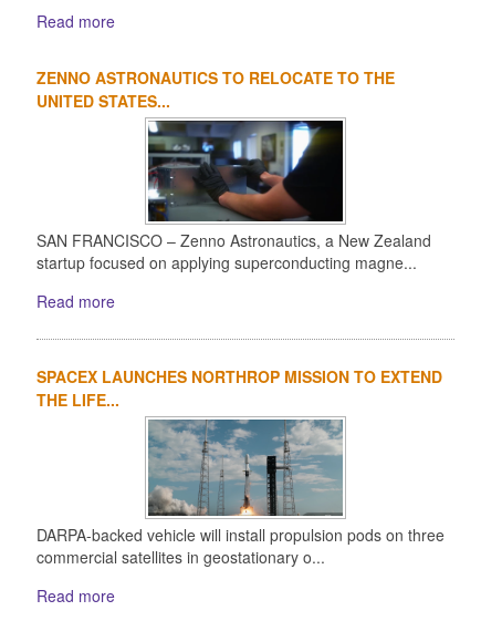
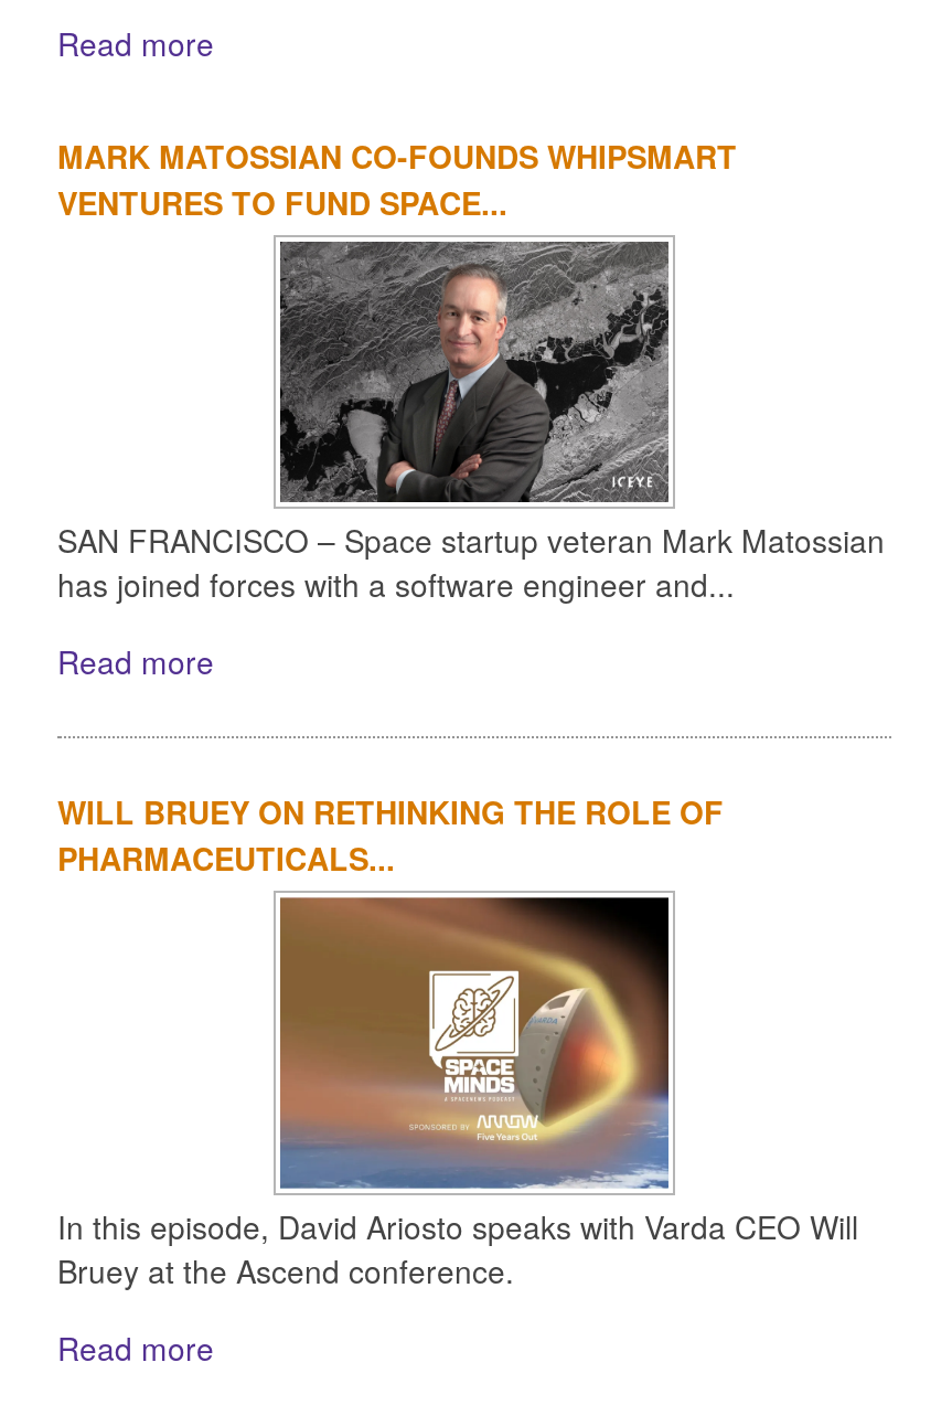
[36,67,395,112] ZENNO ASTRONAUTICS TO RELOCATE TO THE | UNITED STATES... -> [57,135,737,225] MARK MATOSSIAN CO-FOUNDS WHIPSMART | VENTURES TO FUND SPACE...
[36,121,431,274] [image] | SAN FRANCISCO – Zenno Astronautics, a New Zealand | startup focused on applying superconducting magne... -> [57,254,885,606] [image] | SAN FRANCISCO – Space startup veteran Mark Matossian | has joined forces with a software engineer and...
[36,366,442,411] SPACEX LAUNCHES NORTHROP MISSION TO EXTEND | THE LIFE... -> [57,789,724,879] WILL BRUEY ON RETHINKING THE ROLE OF | PHARMACEUTICALS...
[148,418,343,515] [image] -> [278,951,671,1086] [image]
[36,523,445,568] DARPA-backed vehicle will install propulsion pods on three | commercial satellites in geostationary o... -> [57,1204,858,1292] In this episode, David Ariosto speaks with Varda CEO Will | Bruey at the Ascend conference.

